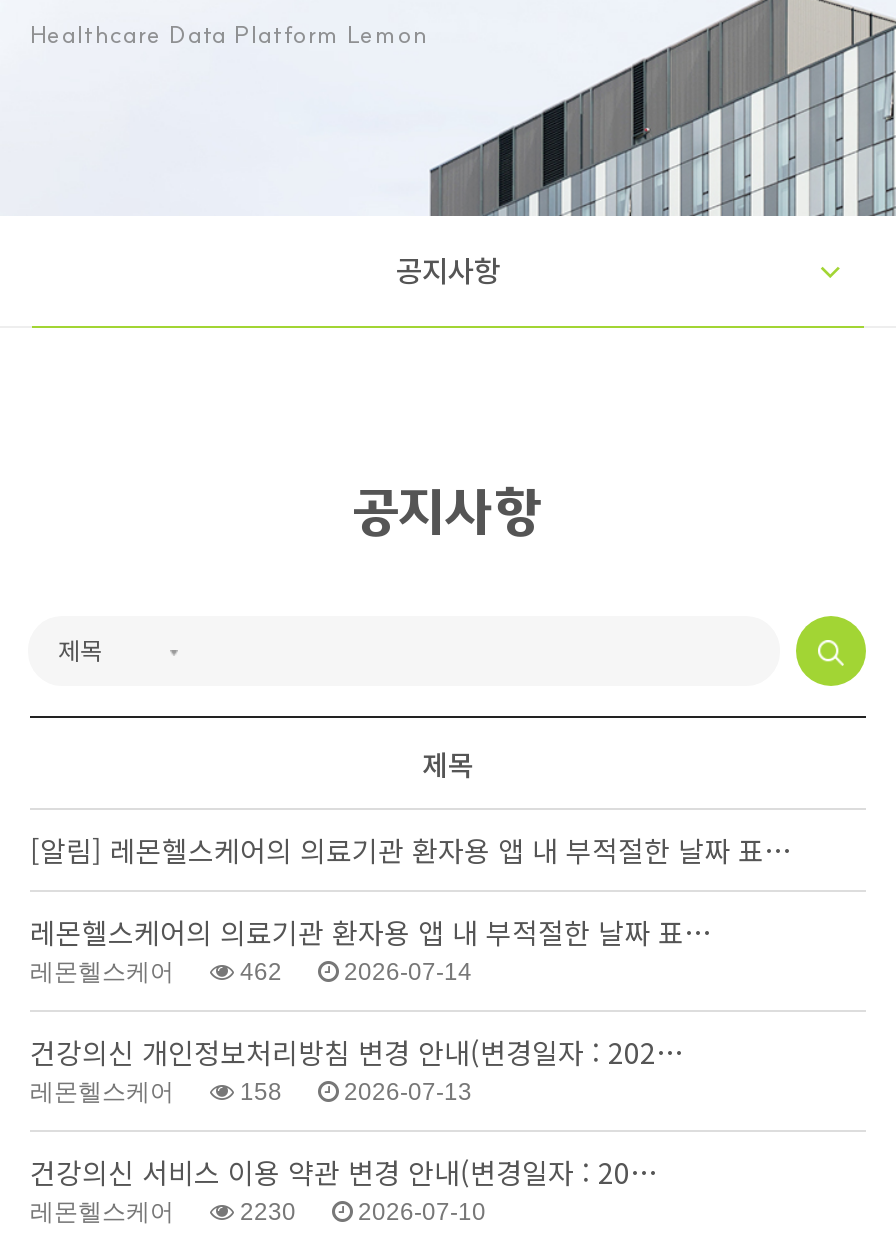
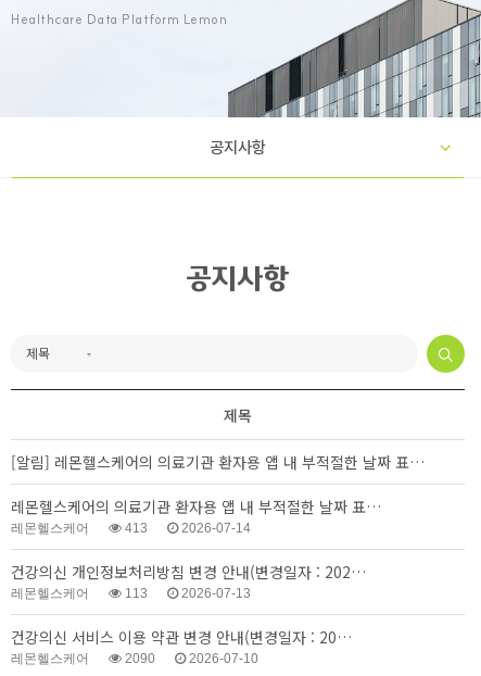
[234,959,472,987] 462 2026-07-14 -> [122,521,251,536] 413 2026-07-14
[234,1079,472,1107] 158 2026-07-13 -> [122,586,251,601] 113 2026-07-13
[234,1199,486,1227] 2230 2026-07-10 -> [122,651,258,667] 2090 2026-07-10

